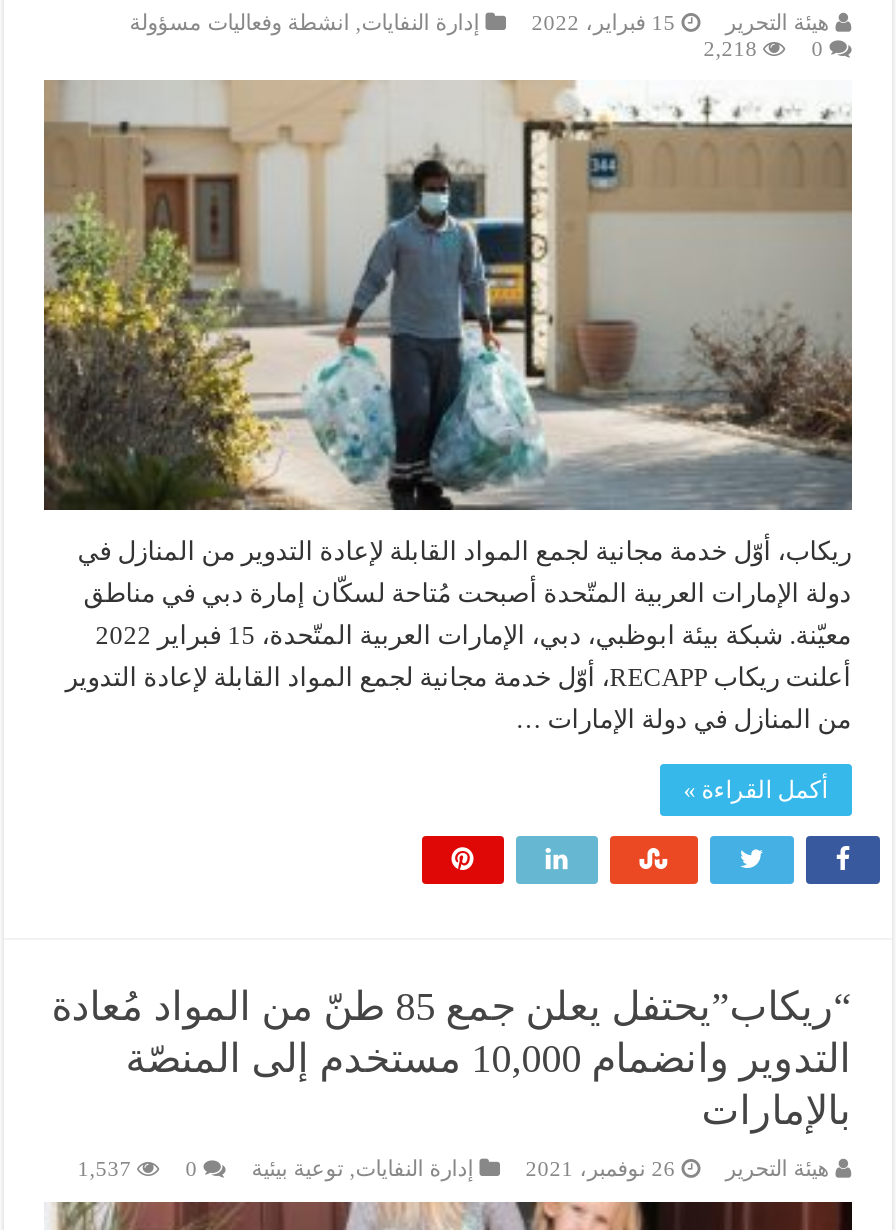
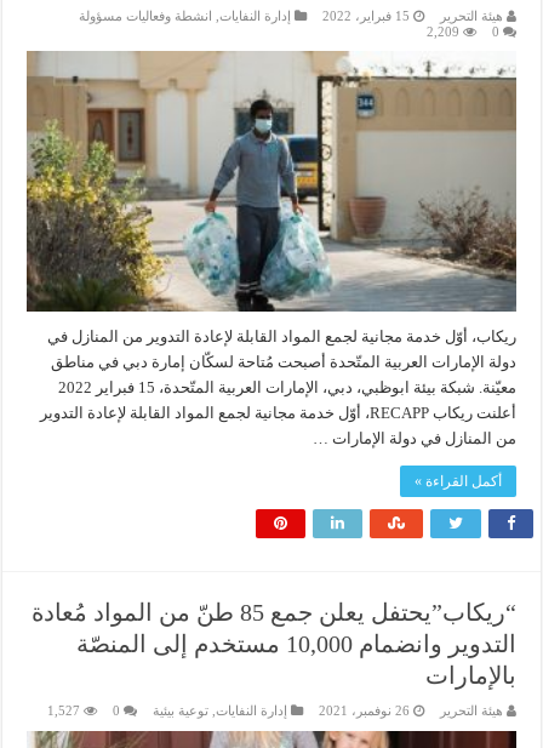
[706,36,760,60] 2,218 -> [428,24,460,39] 2,209
[80,1155,134,1179] 1,537 -> [48,703,81,717] 1,527

